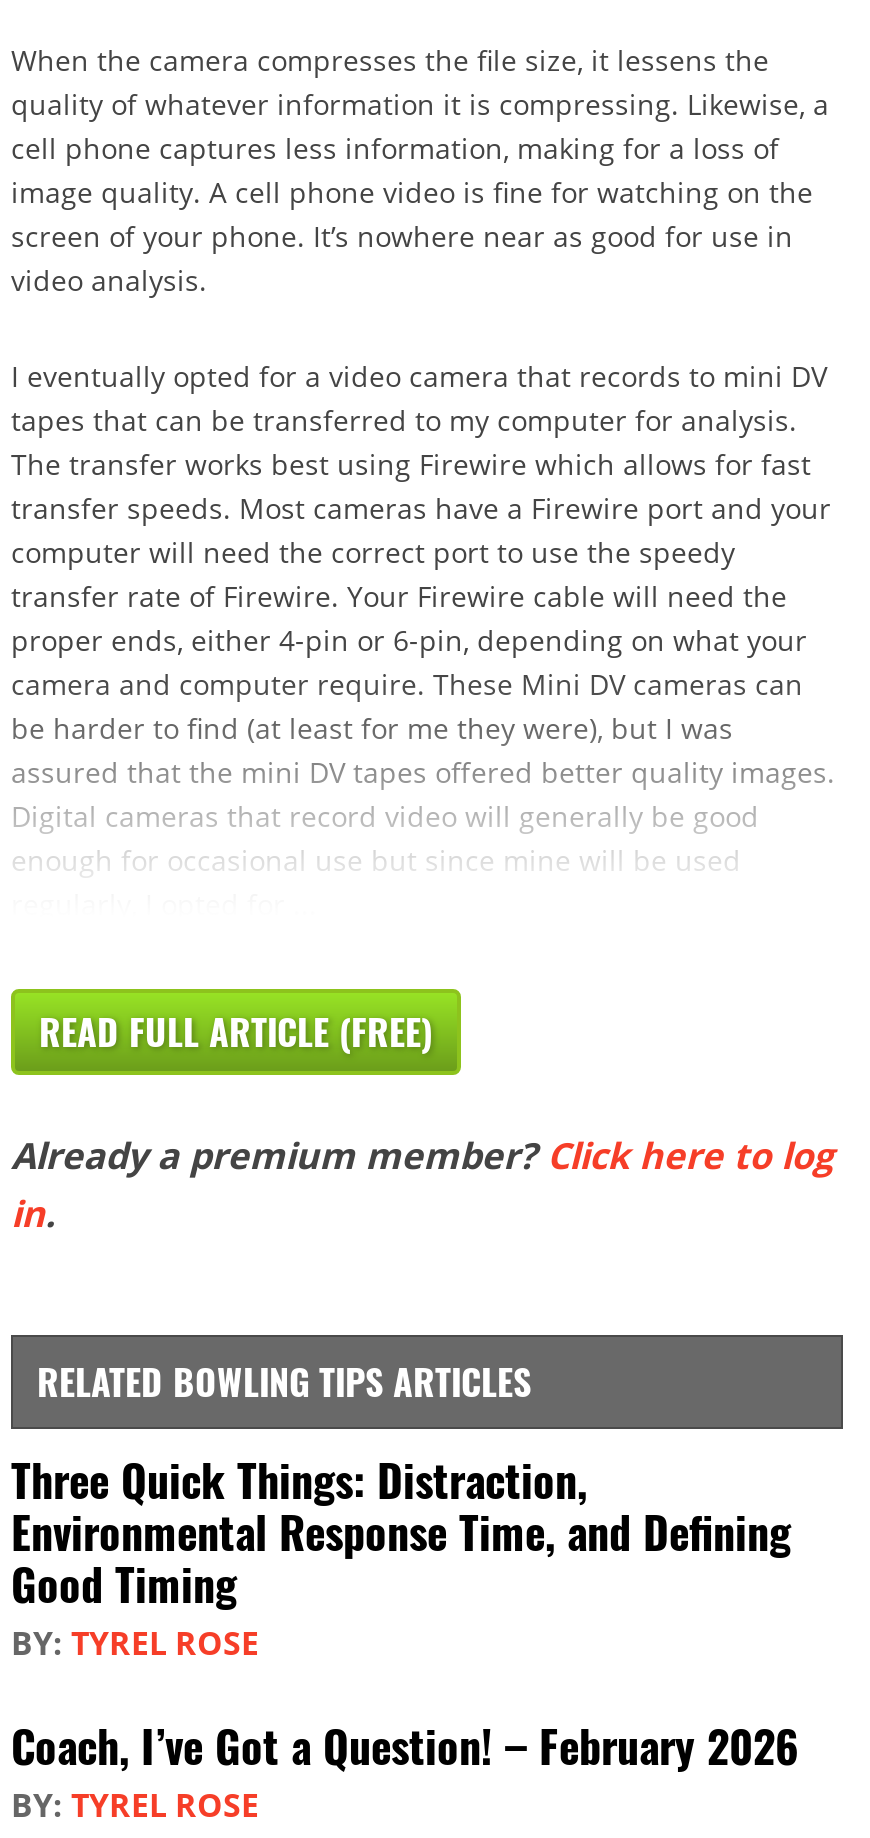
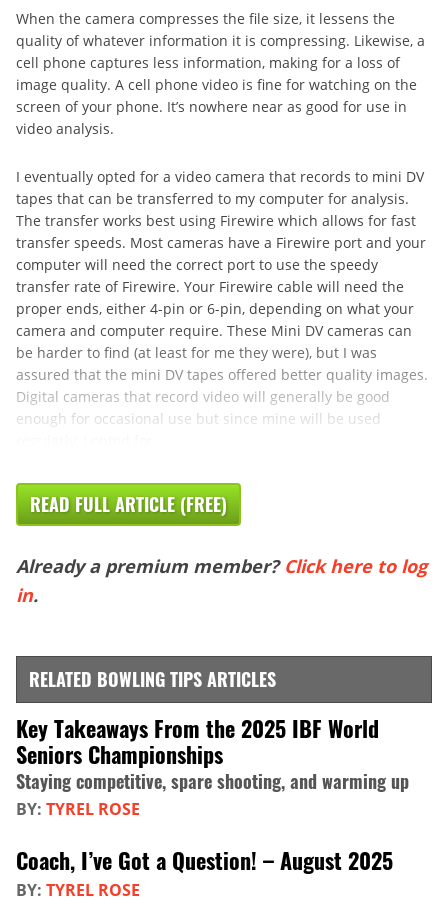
[11,1447,791,1615] Three Quick Things: Distraction, | Environmental Response Time, and Defining | Good Timing -> [16,712,409,794] Key Takeaways From the 2025 IBF World | Seniors Championships | Staying competitive, spare shooting, and warming up
[11,1713,799,1777] Coach, I’ve Got a Question! – February 2026 -> [16,844,393,876] Coach, I’ve Got a Question! – August 2025

